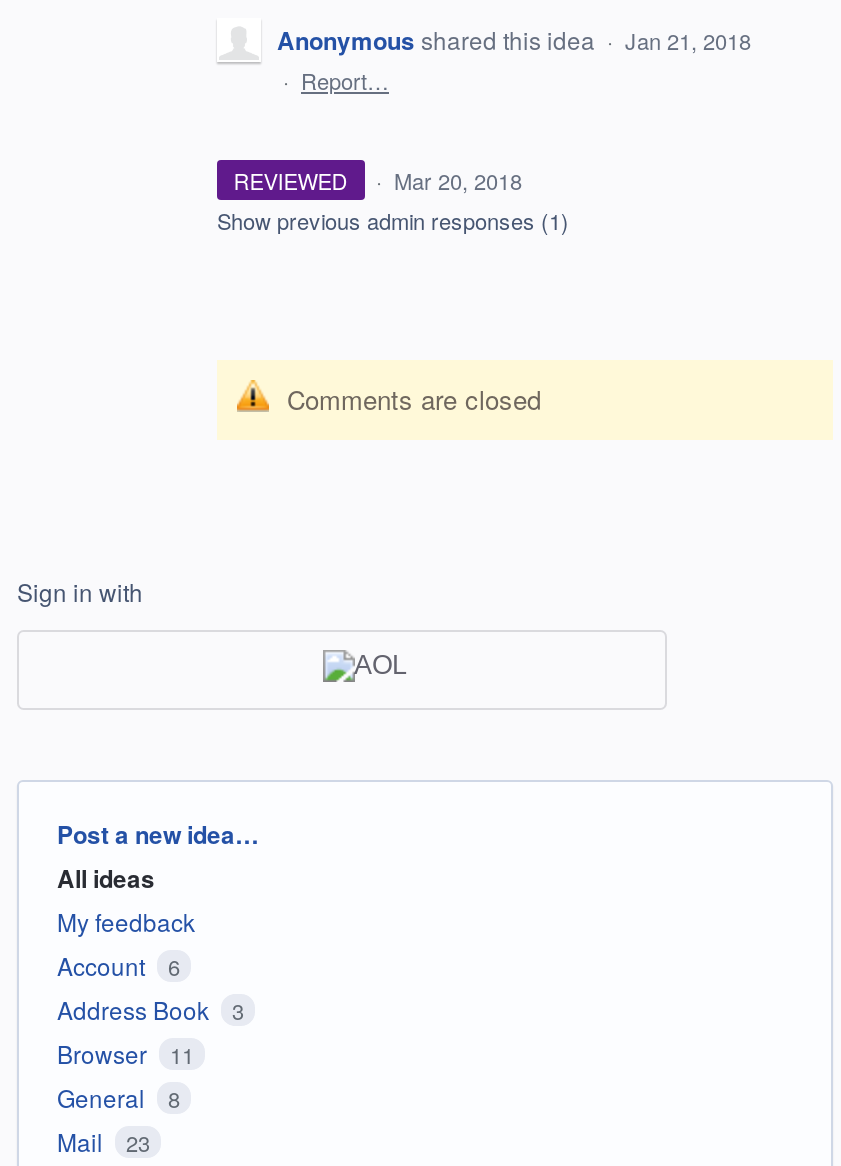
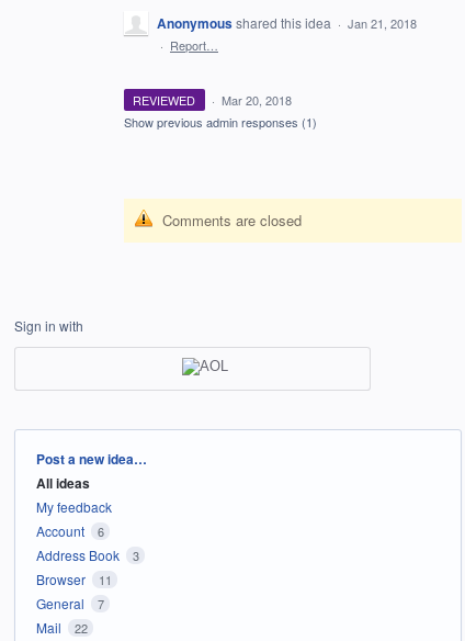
[57,1079,180,1113] General 8 -> [36,593,104,612] General 7
[57,1123,150,1157] Mail 23 -> [36,618,87,636] Mail 22

